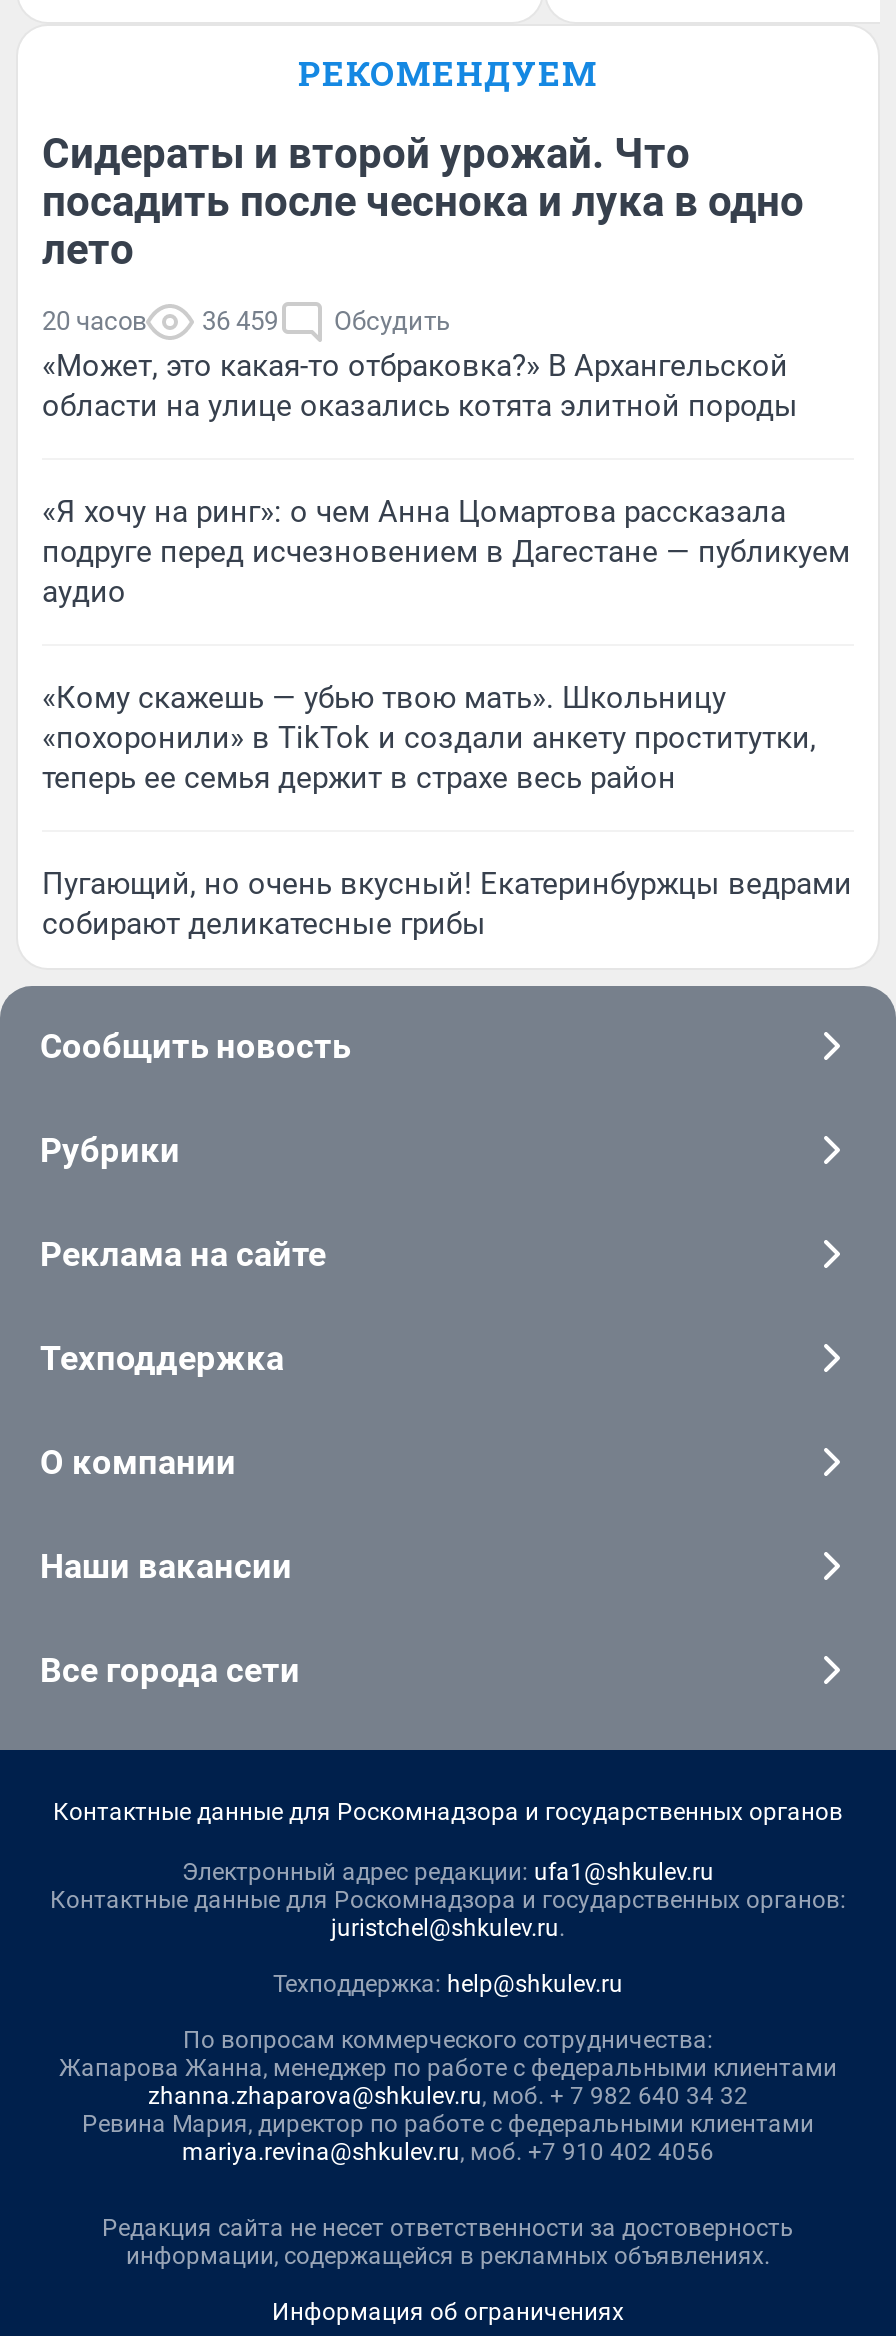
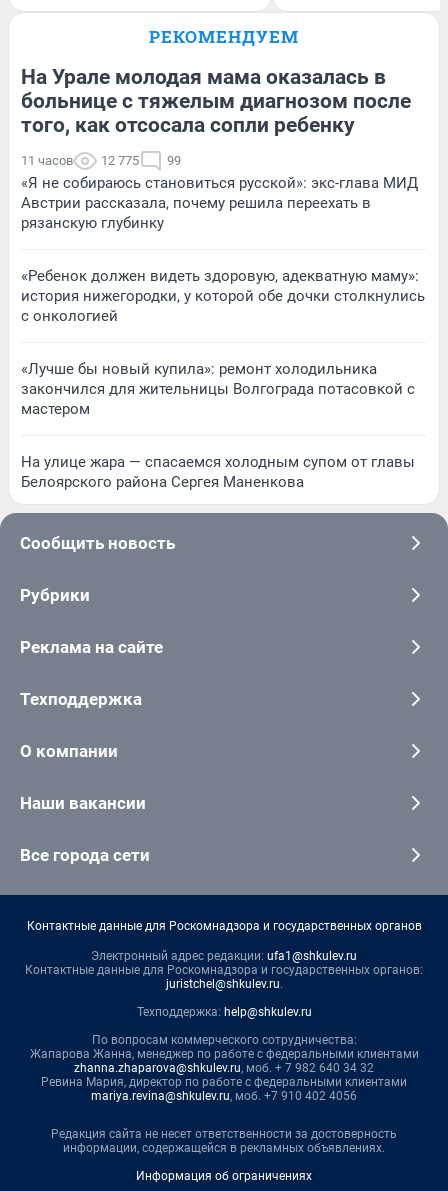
[42,130,804,274] Сидераты и второй урожай. Что | посадить после чеснока и лука в одно | лето -> [21,65,411,137] На Урале молодая мама оказалась в | больнице с тяжелым диагнозом после | того, как отсосала сопли ребенку
[42,306,798,424] 20 часов | 36 459 | Обсудить | «Может, это какая-то отбраковка?» В Архангельской | области на улице оказались котята элитной породы -> [21,153,418,232] 11 часов | 12 775 | 99 | «Я не собираюсь становиться русской»: экс-глава МИД | Австрии рассказала, почему решила переехать в | рязанскую глубинку
[42,494,850,610] «Я хочу на ринг»: о чем Анна Цомартова рассказала | подруге перед исчезновением в Дагестане — публикуем | аудио -> [21,267,425,325] «Ребенок должен видеть здоровую, адекватную маму»: | история нижегородки, у которой обе дочки столкнулись | с онкологией
[42,680,816,796] «Кому скажешь — убью твою мать». Школьницу | «похоронили» в TikTok и создали анкету проститутки, | теперь ее семья держит в страхе весь район -> [21,360,415,418] «Лучше бы новый купила»: ремонт холодильника | закончился для жительницы Волгограда потасовкой с | мастером
[42,866,852,942] Пугающий, но очень вкусный! Екатеринбуржцы ведрами | собирают деликатесные грибы -> [21,453,415,491] На улице жара — спасаемся холодным супом от главы | Белоярского района Сергея Маненкова

